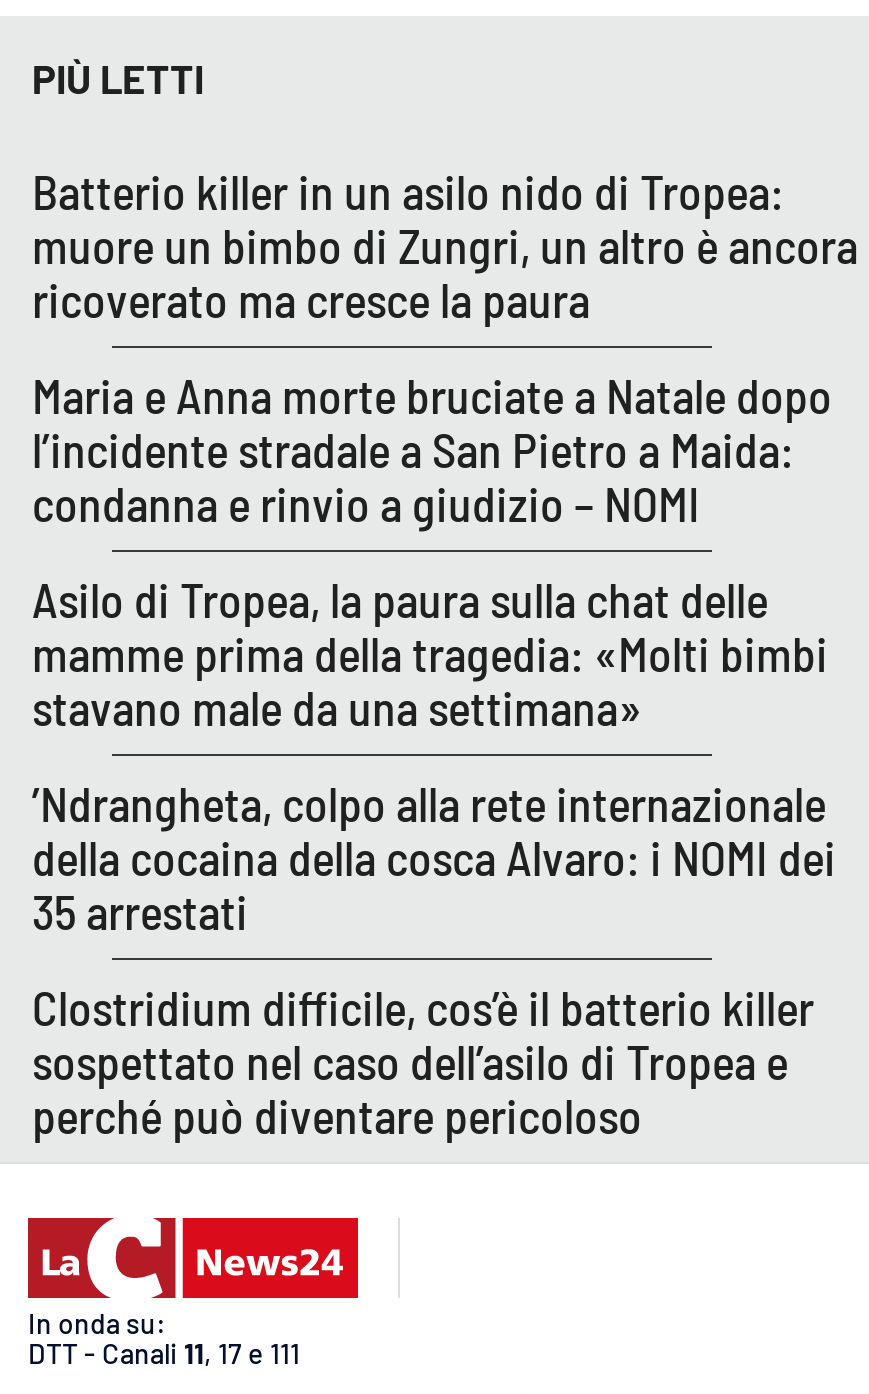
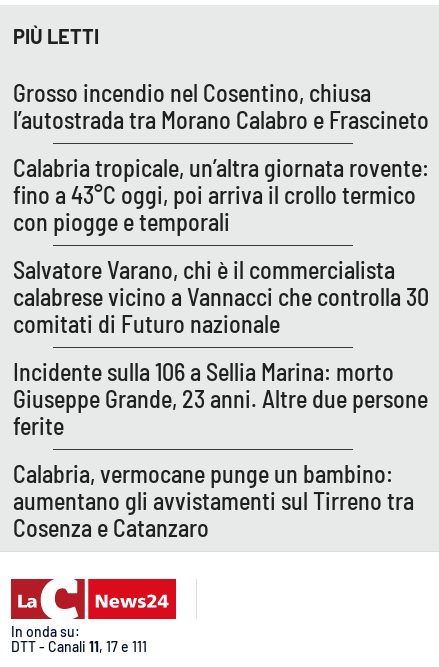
[32,162,858,328] Batterio killer in un asilo nido di Tropea: | muore un bimbo di Zungri, un altro è ancora | ricoverato ma cresce la paura -> [13,78,429,134] Grosso incendio nel Cosentino, chiusa | l’autostrada tra Morano Calabro e Frascineto
[32,366,832,532] Maria e Anna morte bruciate a Natale dopo | l’incidente stradale a San Pietro a Maida: | condanna e rinvio a giudizio – NOMI -> [13,153,429,236] Calabria tropicale, un’altra giornata rovente: | fino a 43°C oggi, poi arriva il crollo termico | con piogge e temporali
[32,570,828,736] Asilo di Tropea, la paura sulla chat delle | mamme prima della tragedia: «Molti bimbi | stavano male da una settimana» -> [13,255,429,338] Salvatore Varano, chi è il commercialista | calabrese vicino a Vannacci che controlla 30 | comitati di Futuro nazionale
[32,774,836,940] ’Ndrangheta, colpo alla rete internazionale | della cocaina della cosca Alvaro: i NOMI dei | 35 arrestati -> [13,357,428,440] Incidente sulla 106 a Sellia Marina: morto | Giuseppe Grande, 23 anni. Altre due persone | ferite
[32,978,814,1144] Clostridium difficile, cos’è il batterio killer | sospettato nel caso dell’asilo di Tropea e | perché può diventare pericoloso -> [13,459,414,542] Calabria, vermocane punge un bambino: | aumentano gli avvistamenti sul Tirreno tra | Cosenza e Catanzaro

